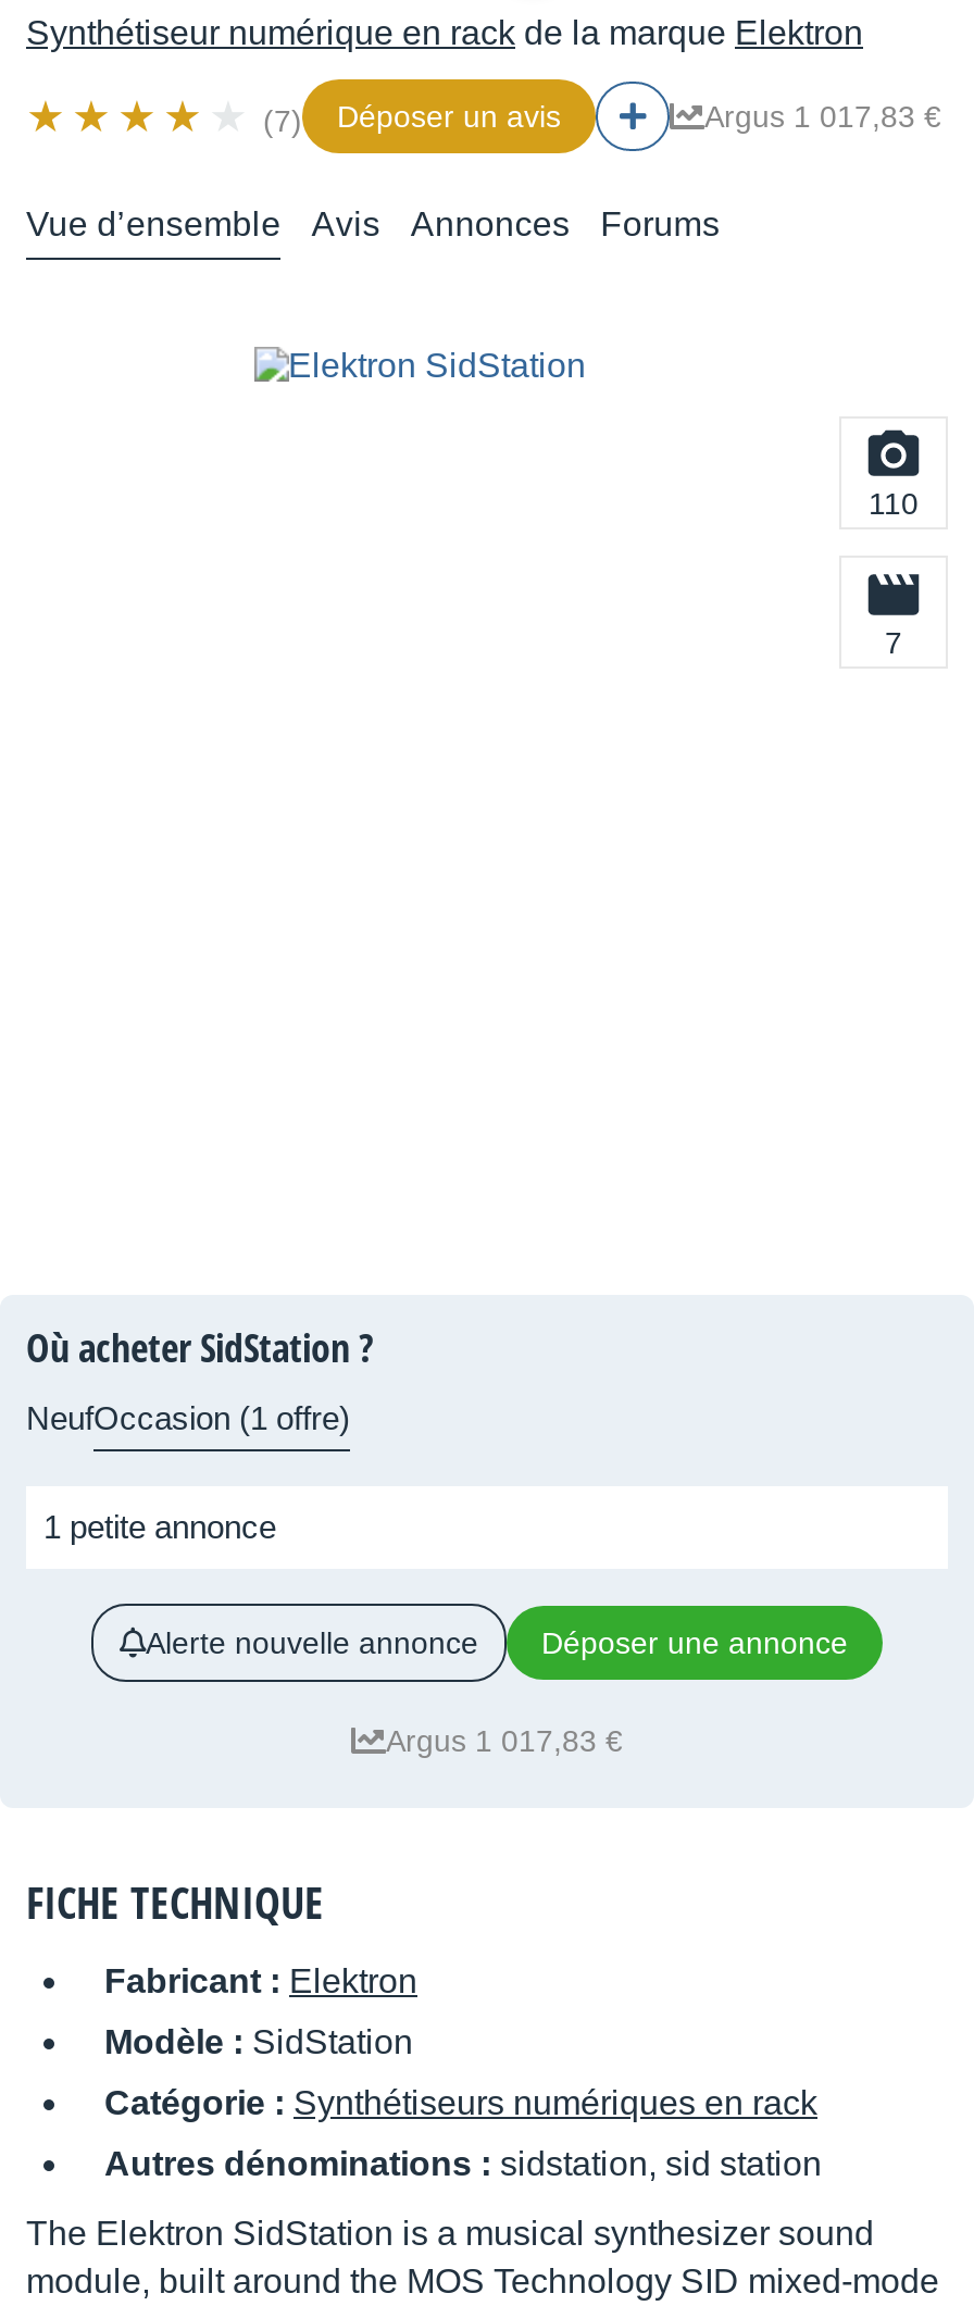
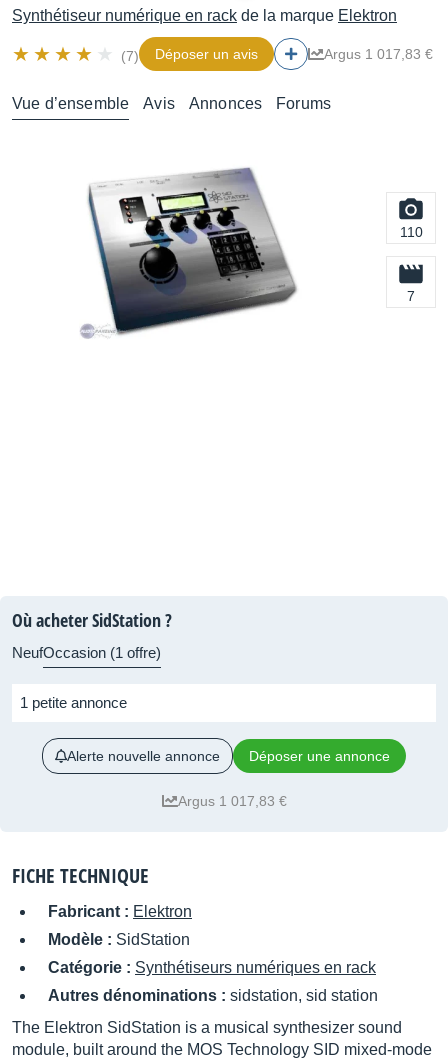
none -> [80,161,298,339] [image]

